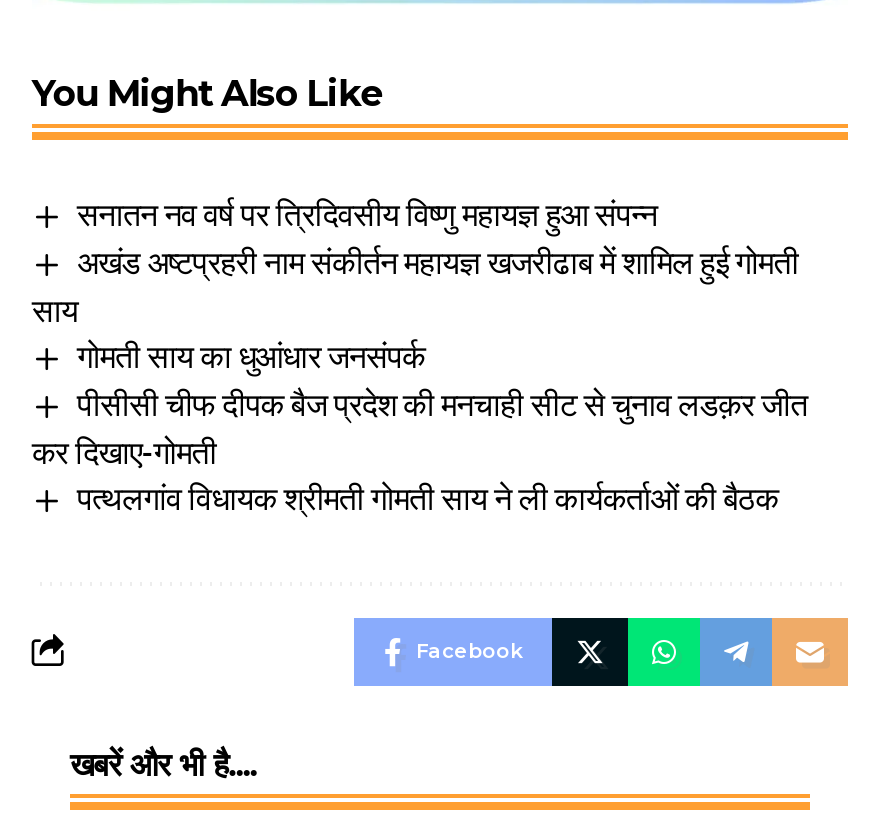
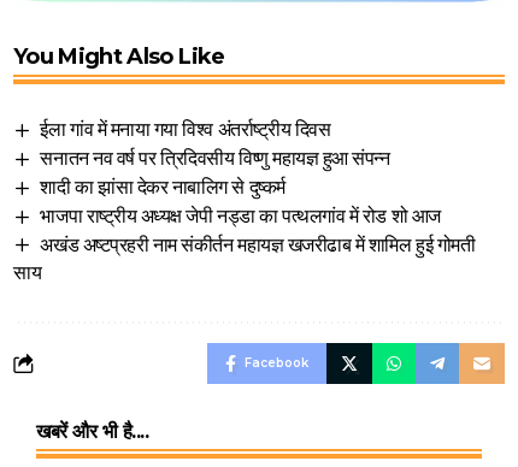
none -> [40,113,331,142] ईला गांव में मनाया गया विश्व अंतर्राष्ट्रीय दिवस
moved [77,188,657,236] -> [40,142,390,171]: सनातन नव वर्ष पर त्रिदिवसीय विष्णु महायज्ञ हुआ संपन्न
moved [32,236,798,332] -> [13,228,475,286]: अखंड अष्टप्रहरी नाम संकीर्तन महायज्ञ खजरीढाब में शामिल हुई गोमती | साय
none -> [40,171,441,228] शादी का झांसा देकर नाबालिग से दुष्कर्म | भाजपा राष्ट्रीय अध्यक्ष जेपी नड्डा का पत्थलगांव में रोड शो आज
[32,330,807,519] गोमती साय का धुआंधार जनसंपर्क | पीसीसी चीफ दीपक बैज प्रदेश की मनचाही सीट से चुनाव लडक़र जीत | कर दिखाए-गोमती | पत्थलगांव विधायक श्रीमती गोमती साय ने ली कार्यकर्ताओं की बैठक -> none

